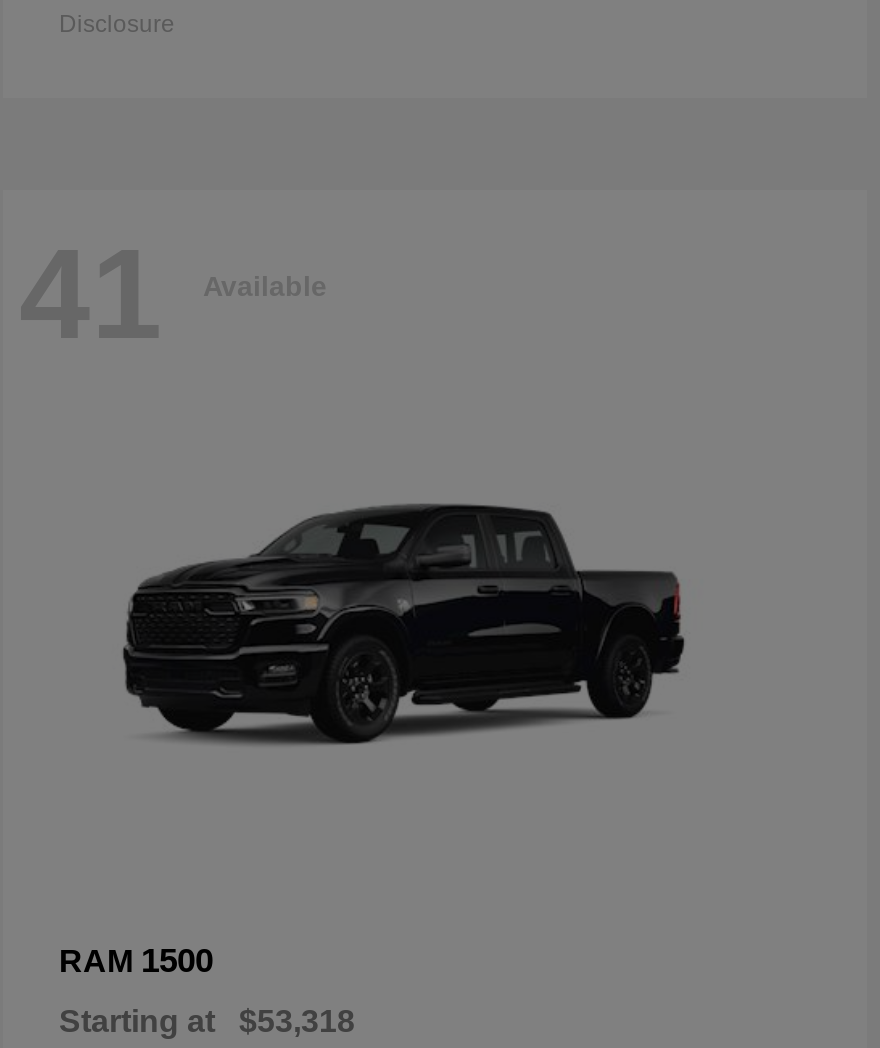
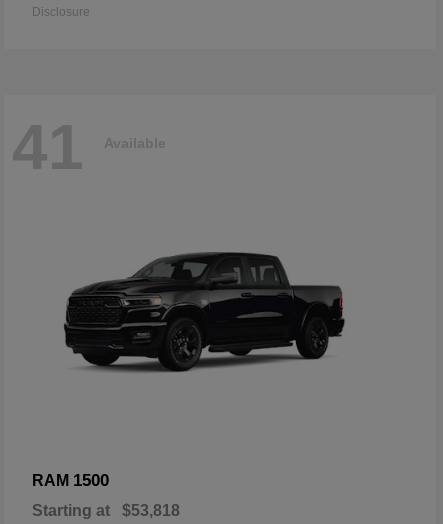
[59,1005,355,1039] Starting at $53,318 -> [32,502,180,519] Starting at $53,818

